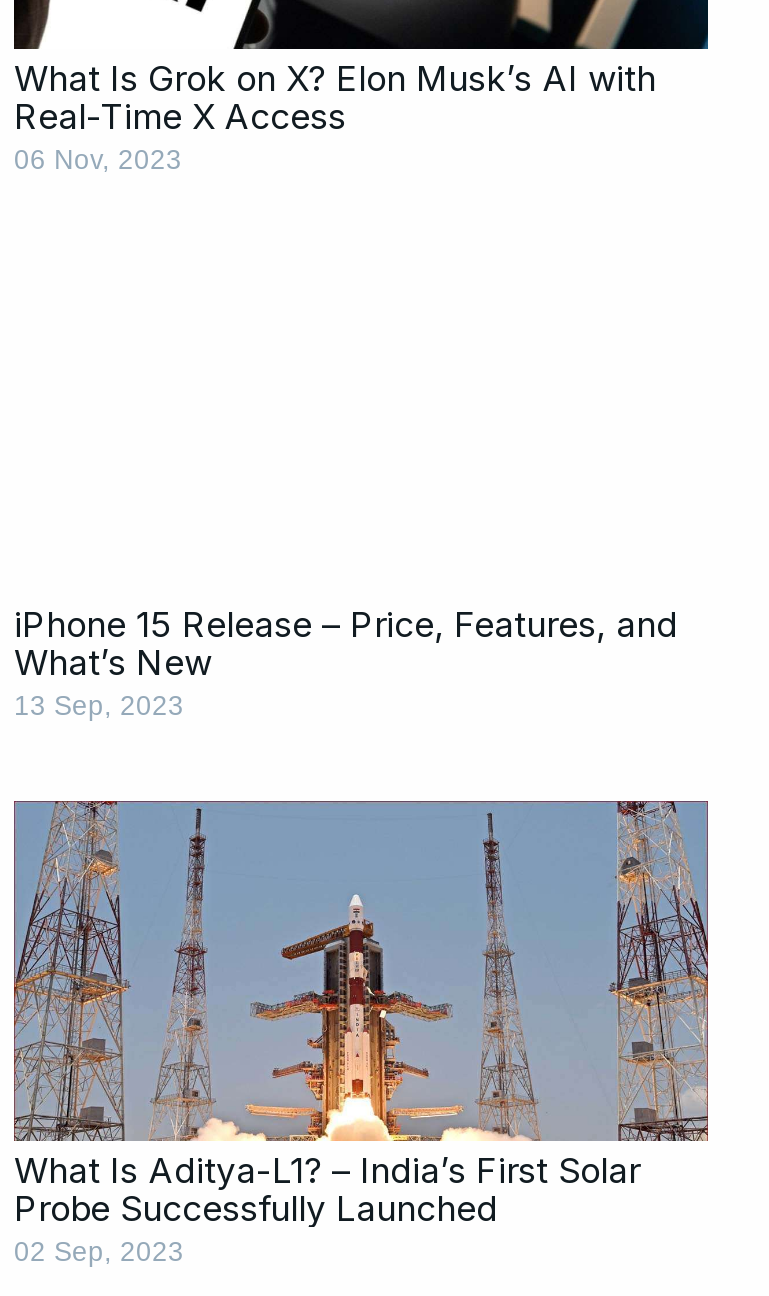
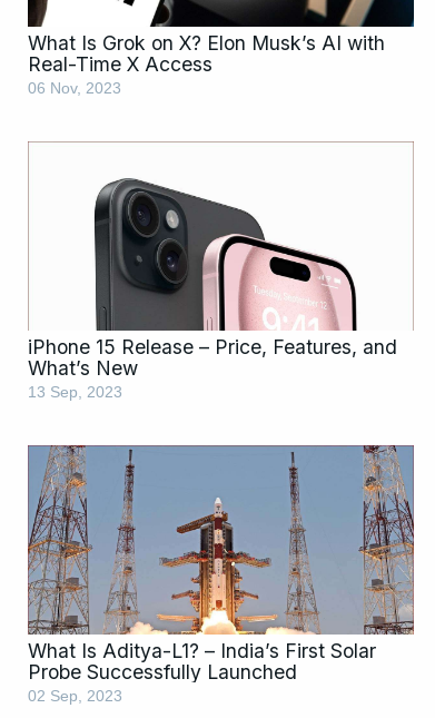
none -> [28,141,414,332] [image]

